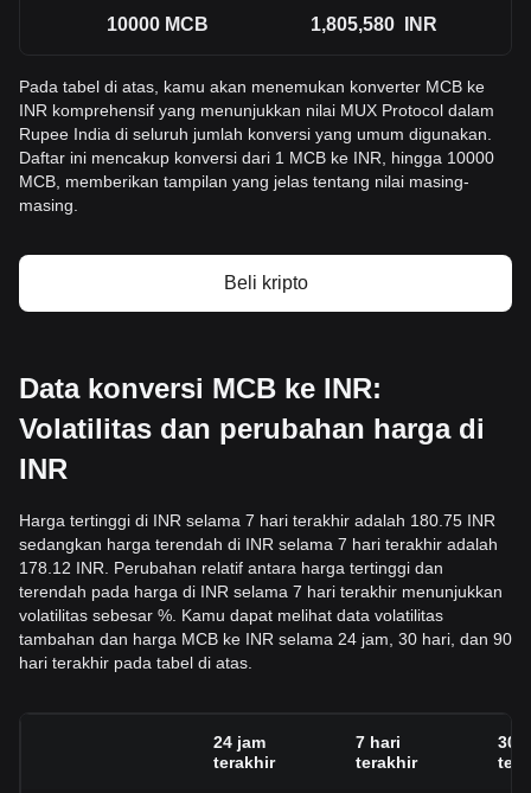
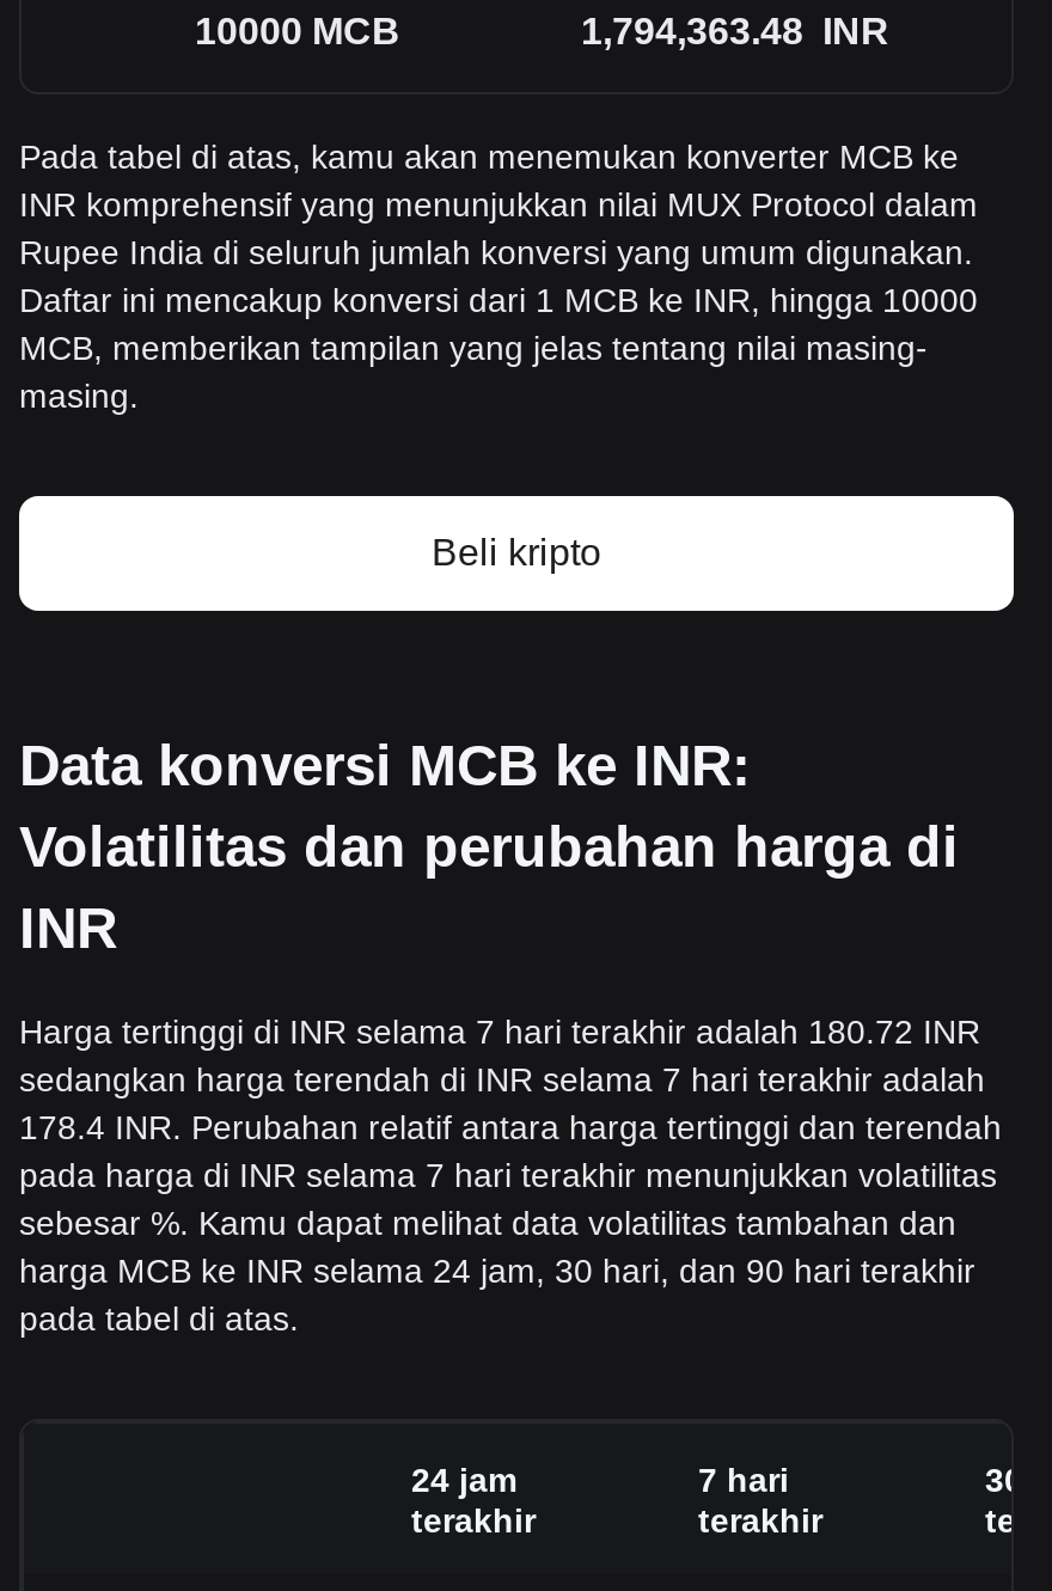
[311,14,437,34] 1,805,580 INR -> [581,11,889,51] 1,794,363.48 INR
[19,511,495,530] Harga tertinggi di INR selama 7 hari terakhir adalah 180.75 INR -> [19,1012,980,1051] Harga tertinggi di INR selama 7 hari terakhir adalah 180.72 INR
[19,558,512,672] 178.12 INR. Perubahan relatif antara harga tertinggi dan | terendah pada harga di INR selama 7 hari terakhir menunjukkan | volatilitas sebesar %. Kamu dapat melihat data volatilitas | tambahan dan harga MCB ke INR selama 24 jam, 30 hari, dan 90 | hari terakhir pada tabel di atas. -> [19,1108,1002,1338] 178.4 INR. Perubahan relatif antara harga tertinggi dan terendah | pada harga di INR selama 7 hari terakhir menunjukkan volatilitas | sebesar %. Kamu dapat melihat data volatilitas tambahan dan | harga MCB ke INR selama 24 jam, 30 hari, dan 90 hari terakhir | pada tabel di atas.

